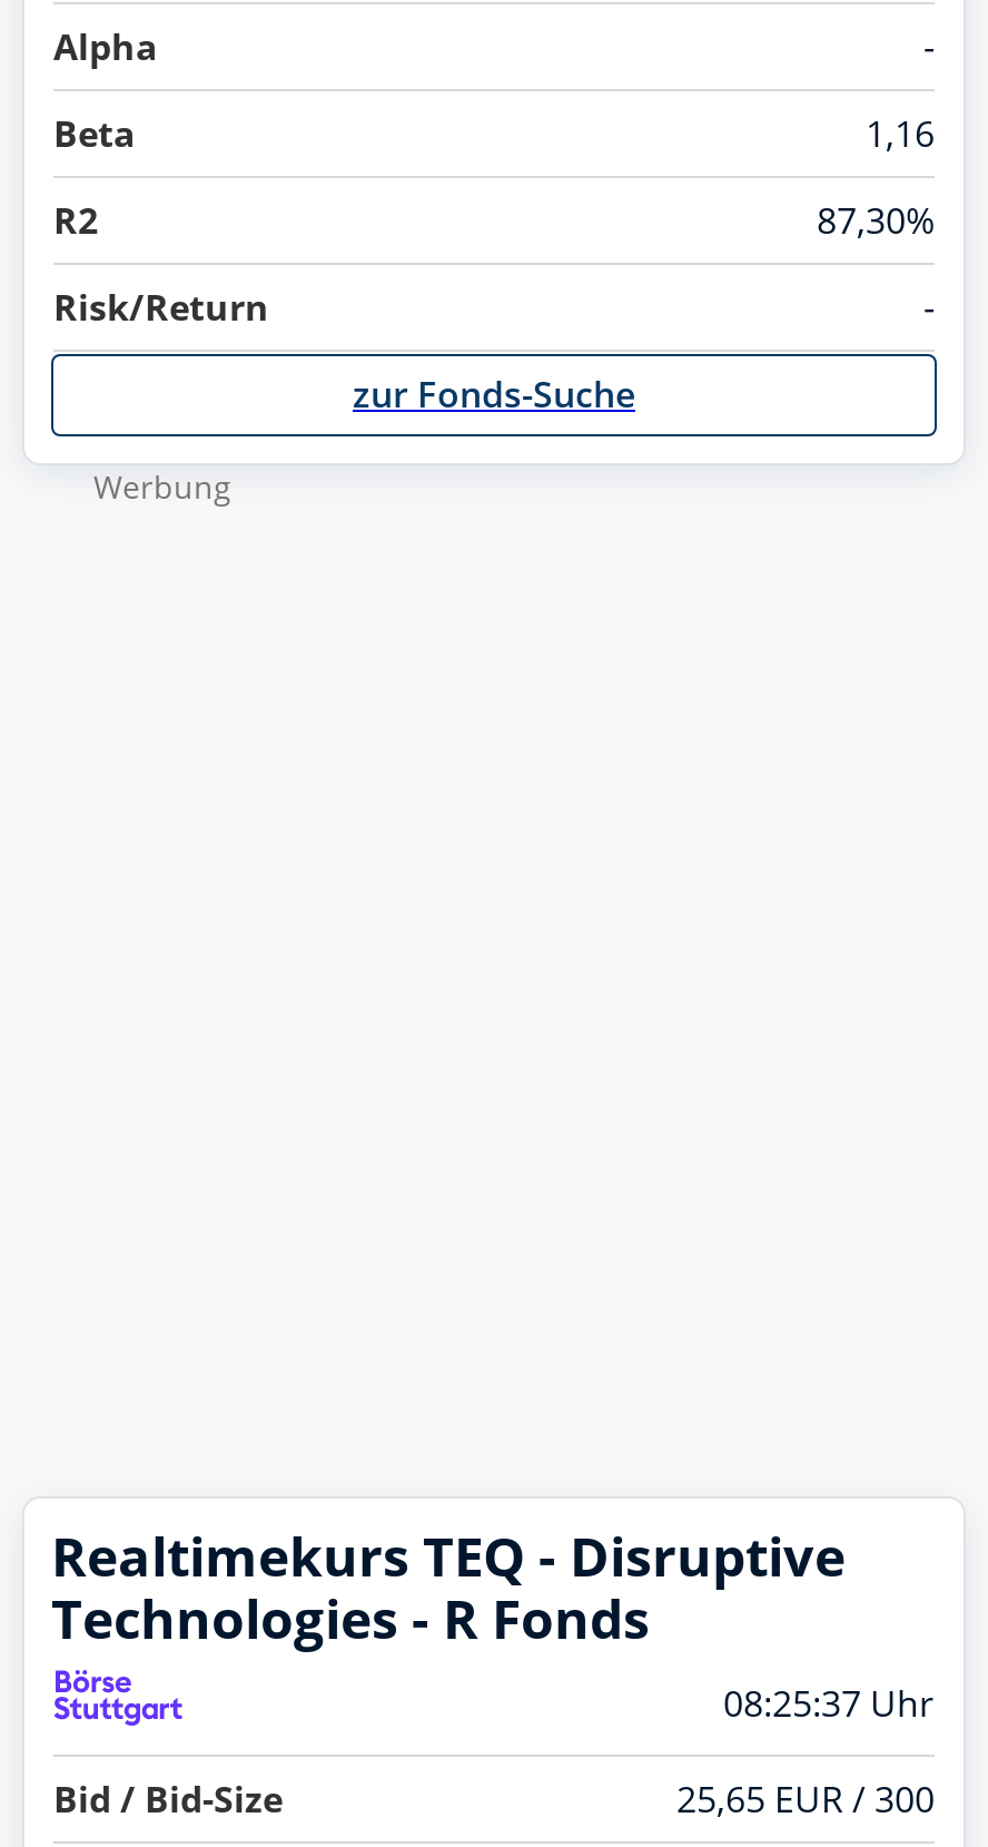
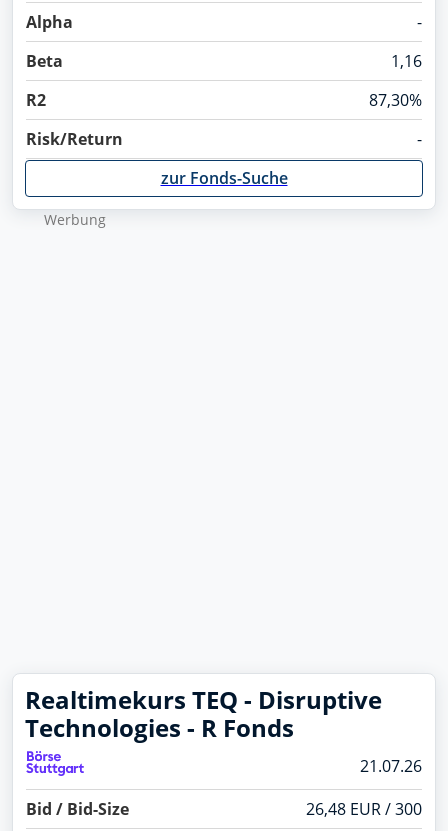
[723,1678,935,1727] 08:25:37 Uhr -> [360,755,422,777] 21.07.26
[676,1774,935,1823] 25,65 EUR / 300 -> [306,798,422,820] 26,48 EUR / 300

